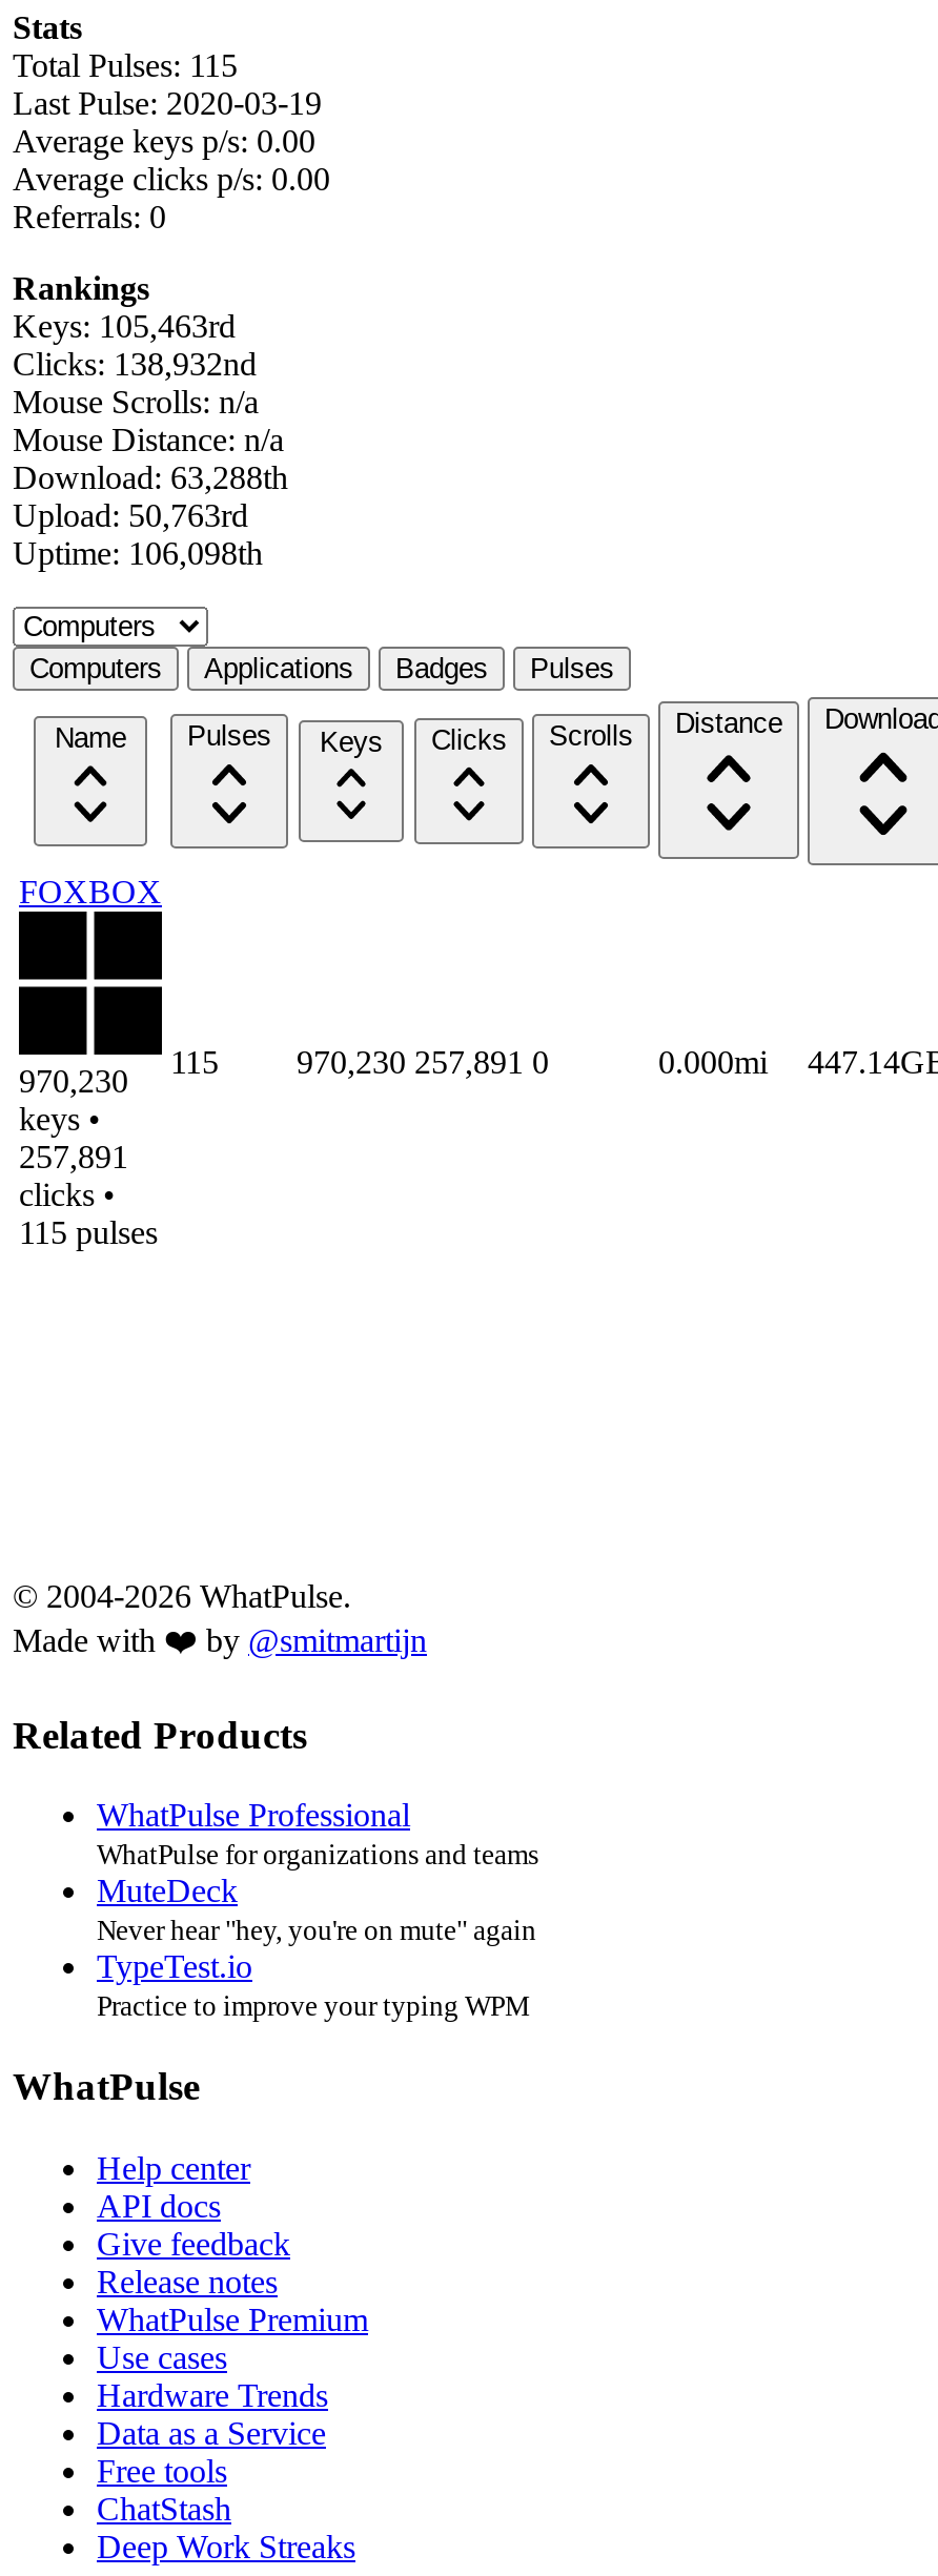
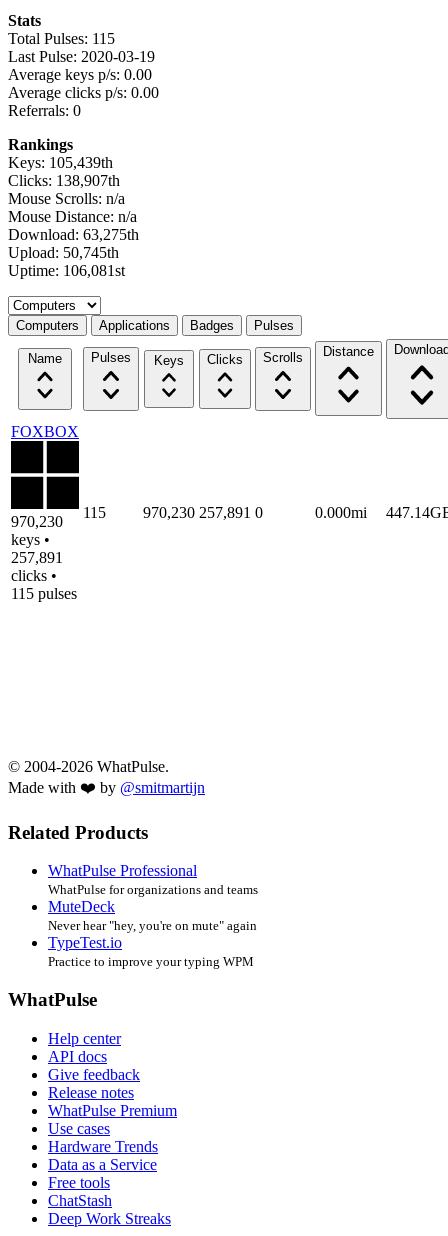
[13,308,236,344] Keys: 105,463rd -> [8,154,113,171] Keys: 105,439th
[13,346,257,381] Clicks: 138,932nd -> [8,172,120,189] Clicks: 138,907th
[13,459,288,495] Download: 63,288th -> [8,226,139,243] Download: 63,275th
[13,497,248,533] Upload: 50,763rd -> [8,244,119,261] Upload: 50,745th
[13,535,263,571] Uptime: 106,098th -> [8,262,125,279] Uptime: 106,081st

